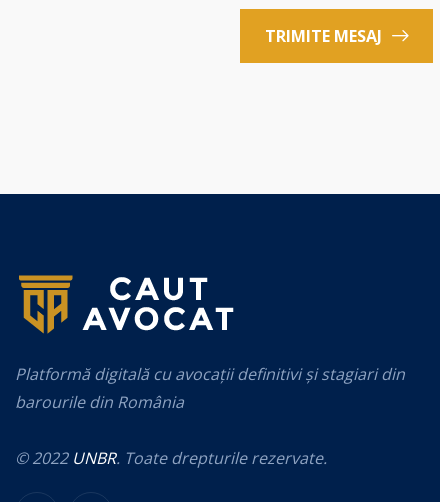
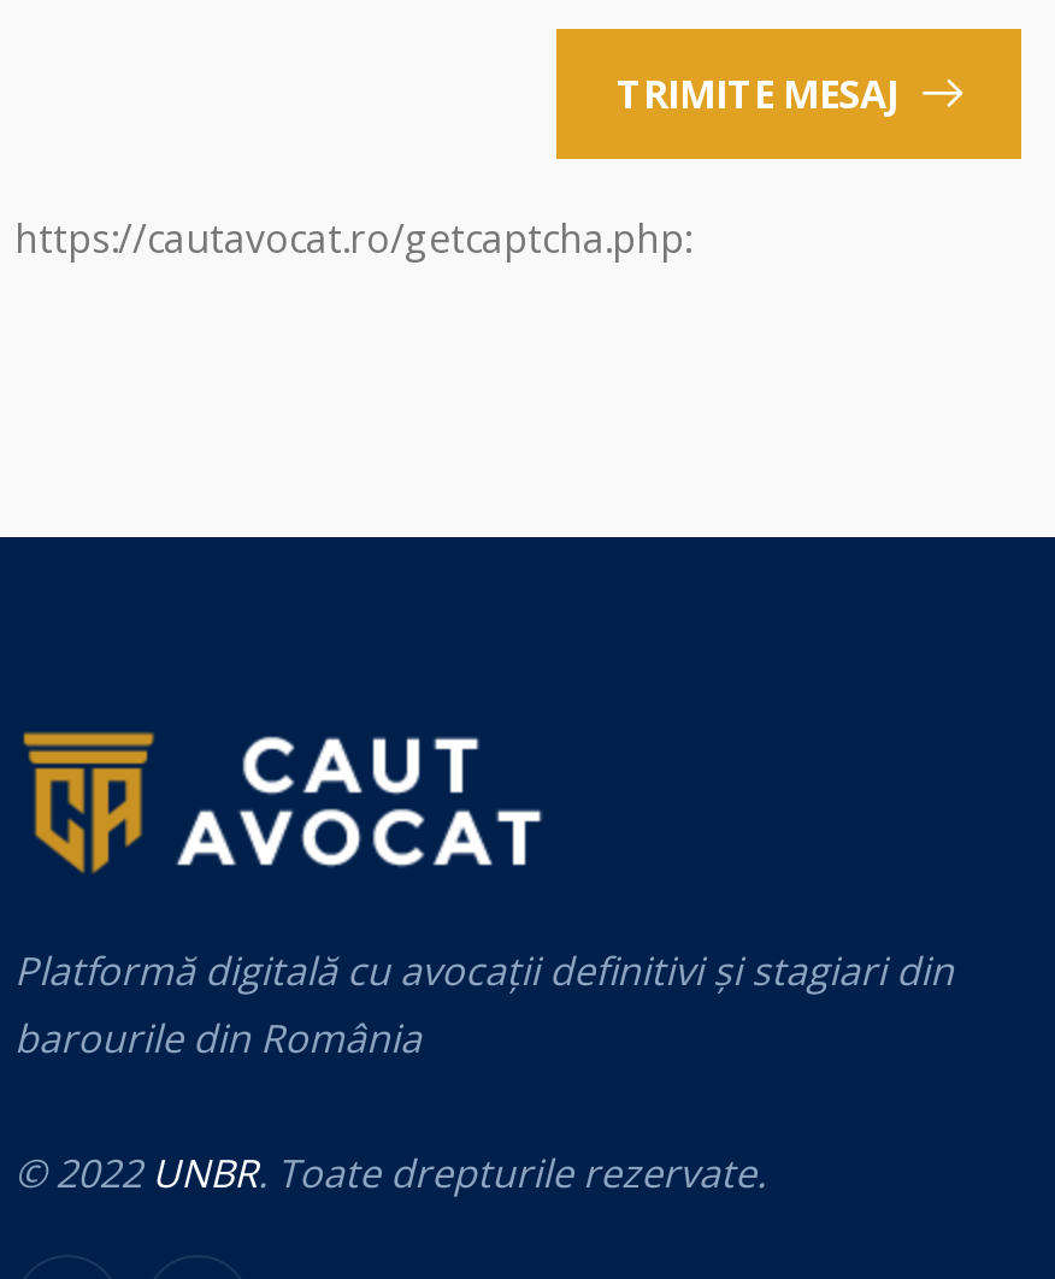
none -> [14,211,691,264] https://cautavocat.ro/getcaptcha.php:

